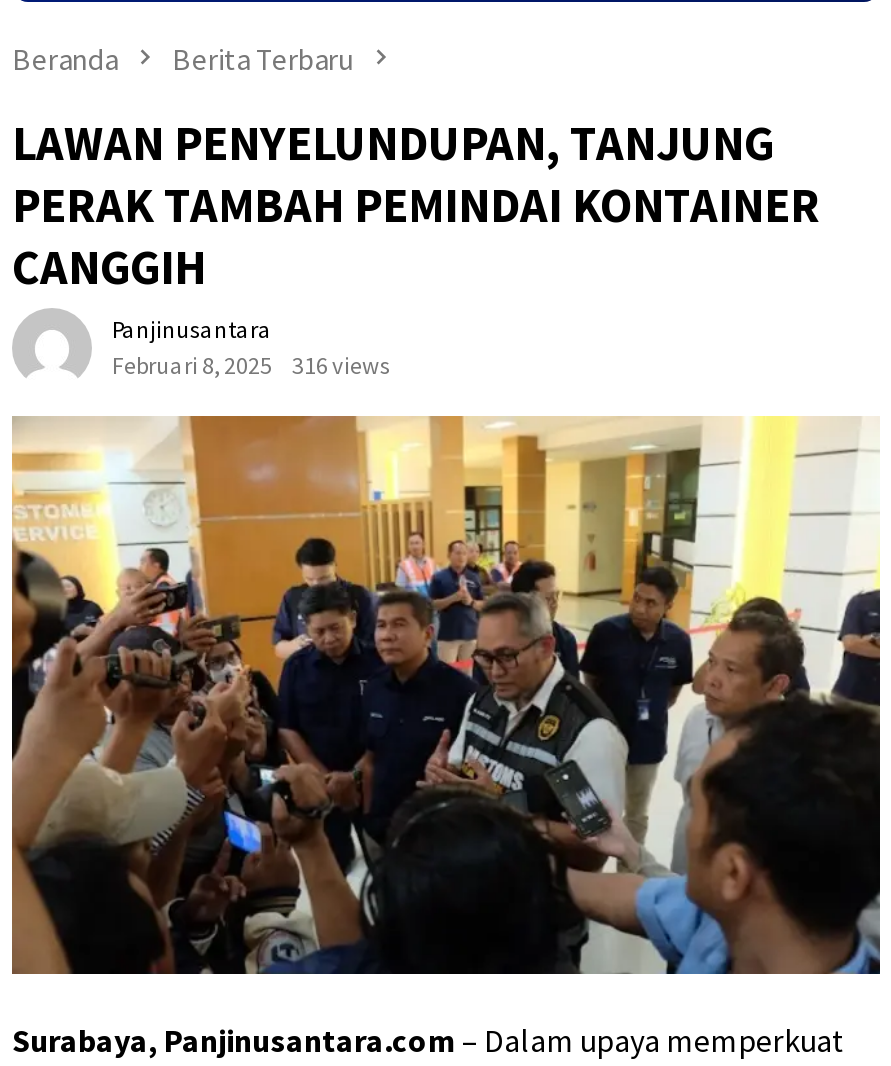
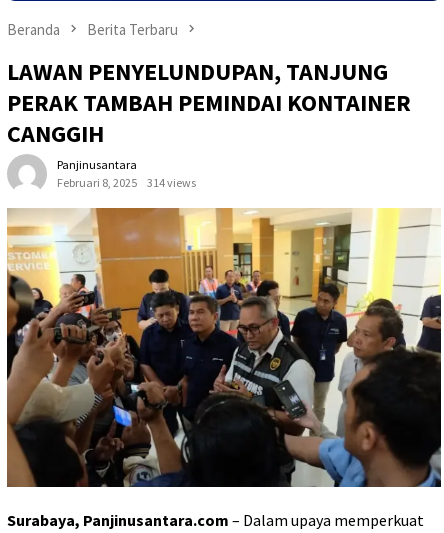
[112,351,390,381] Februari 8, 2025 316 views -> [57,175,196,190] Februari 8, 2025 314 views

